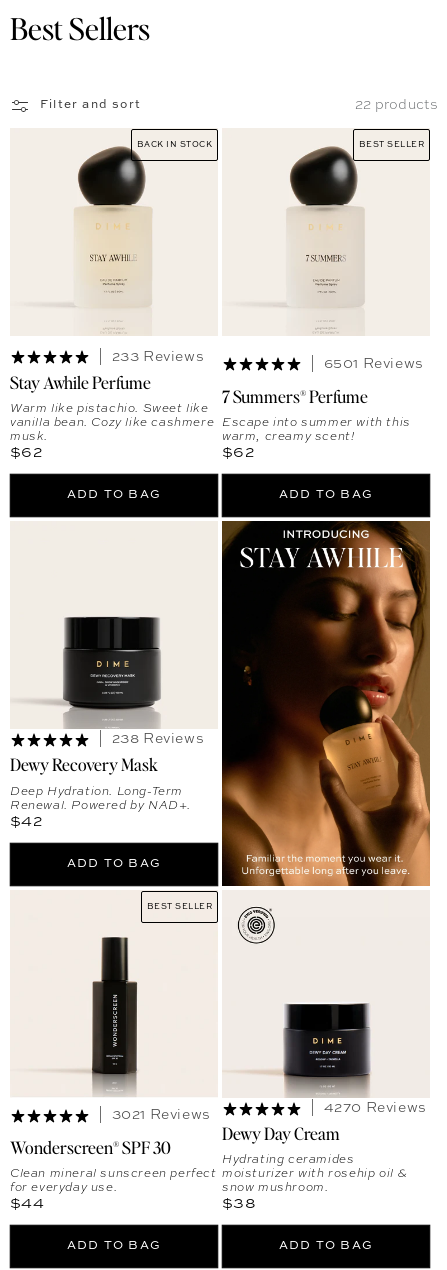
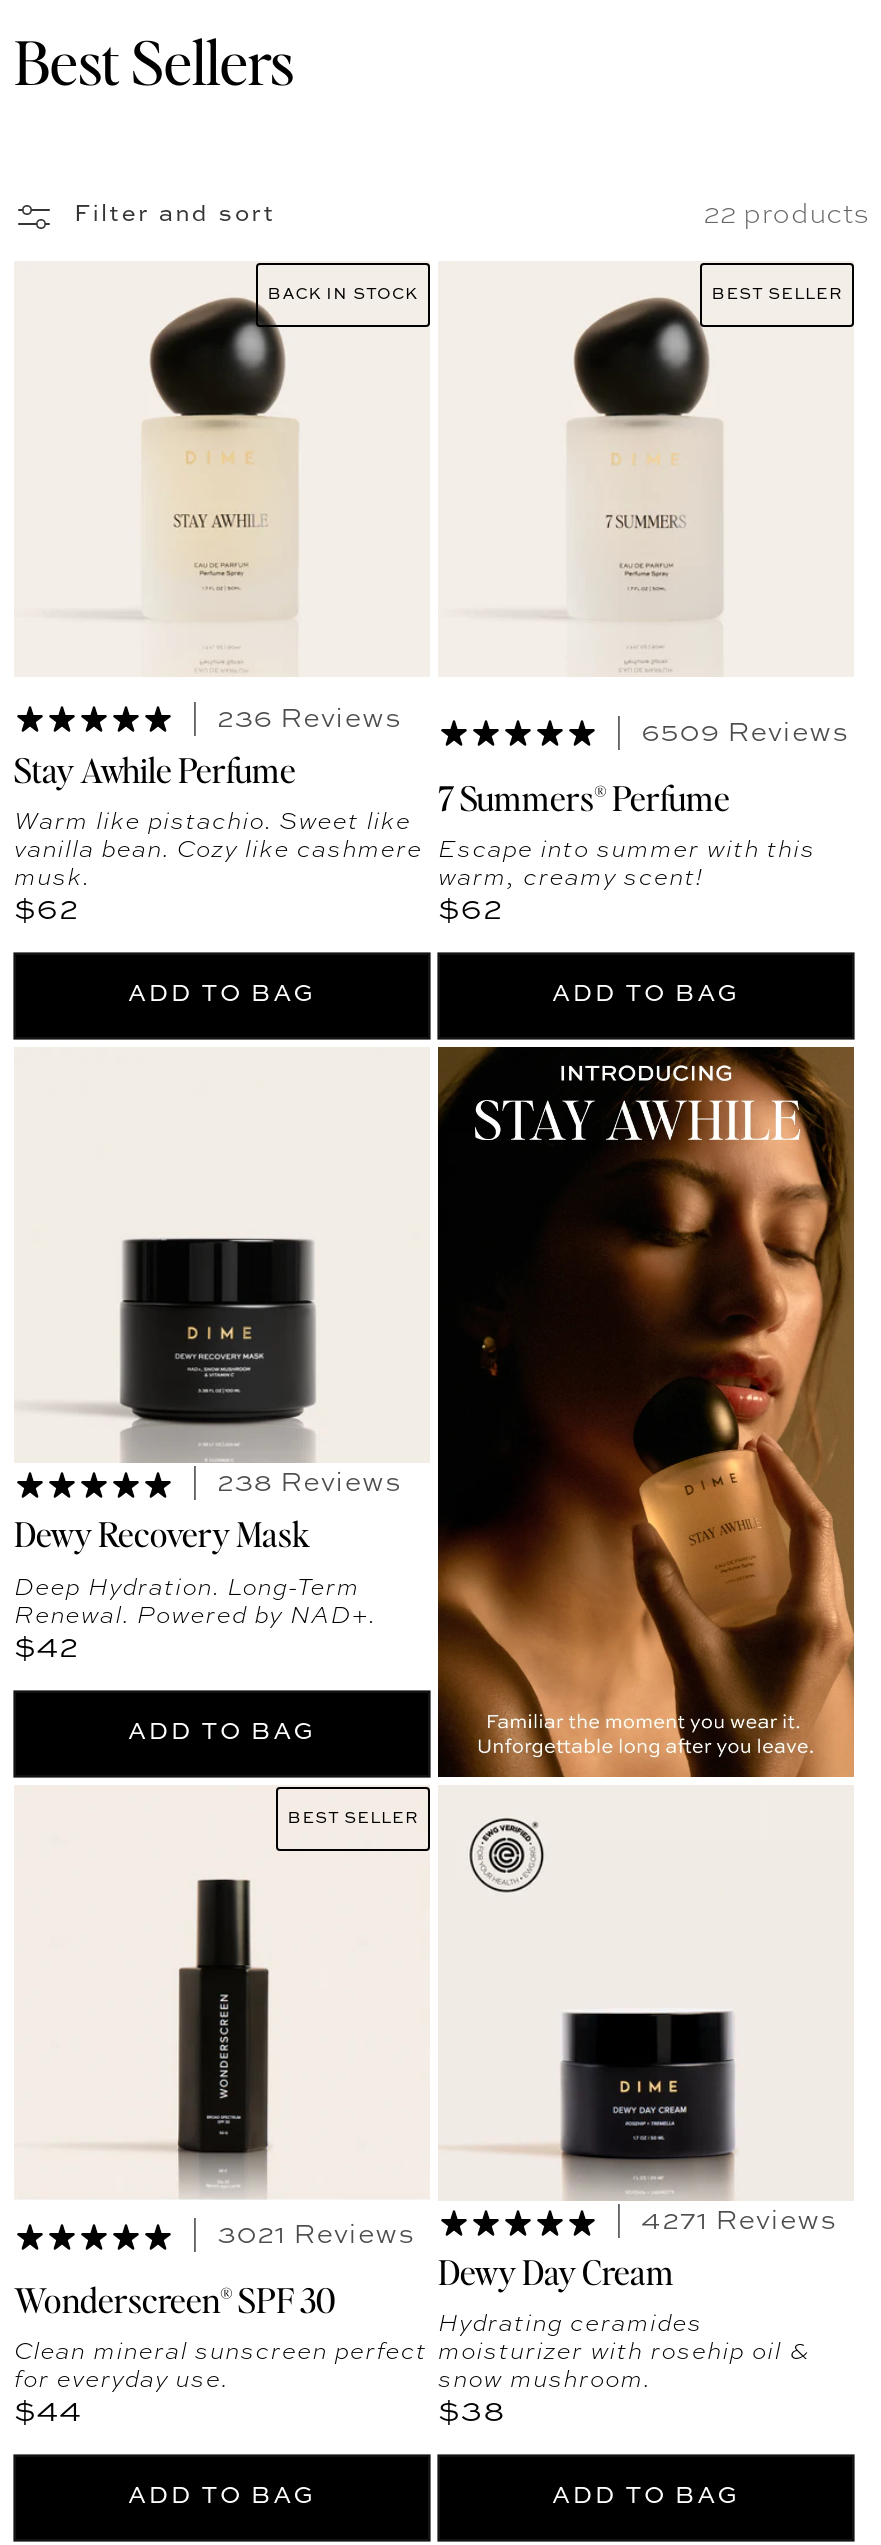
[112,349,204,363] 233 Reviews -> [217,704,402,732] 236 Reviews
[324,356,424,370] 6501 Reviews -> [641,718,850,746] 6509 Reviews
[324,1101,427,1115] 4270 Reviews -> [641,2207,838,2235] 4271 Reviews

